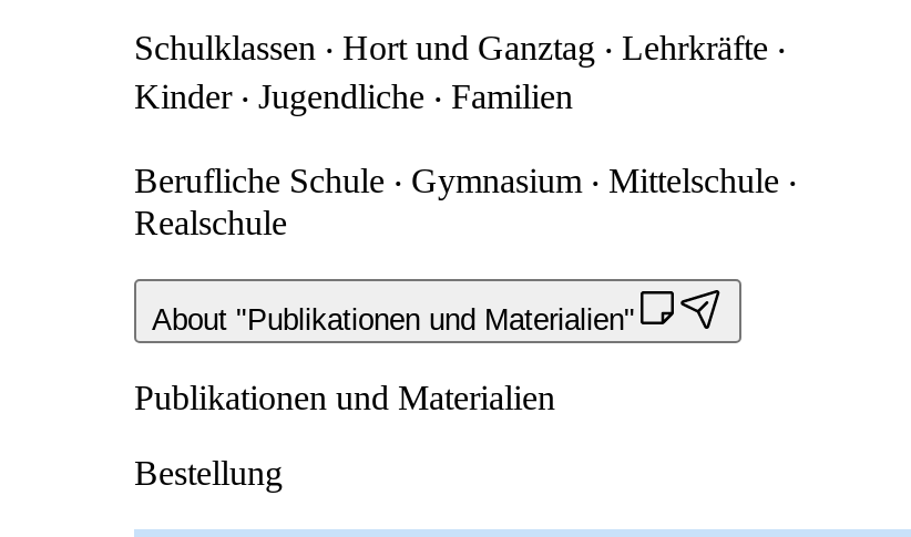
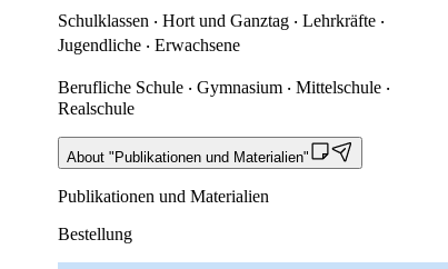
[134,78,573,115] Kinder ‧ Jugendliche ‧ Familien -> [58,36,240,55] Jugendliche ‧ Erwachsene

